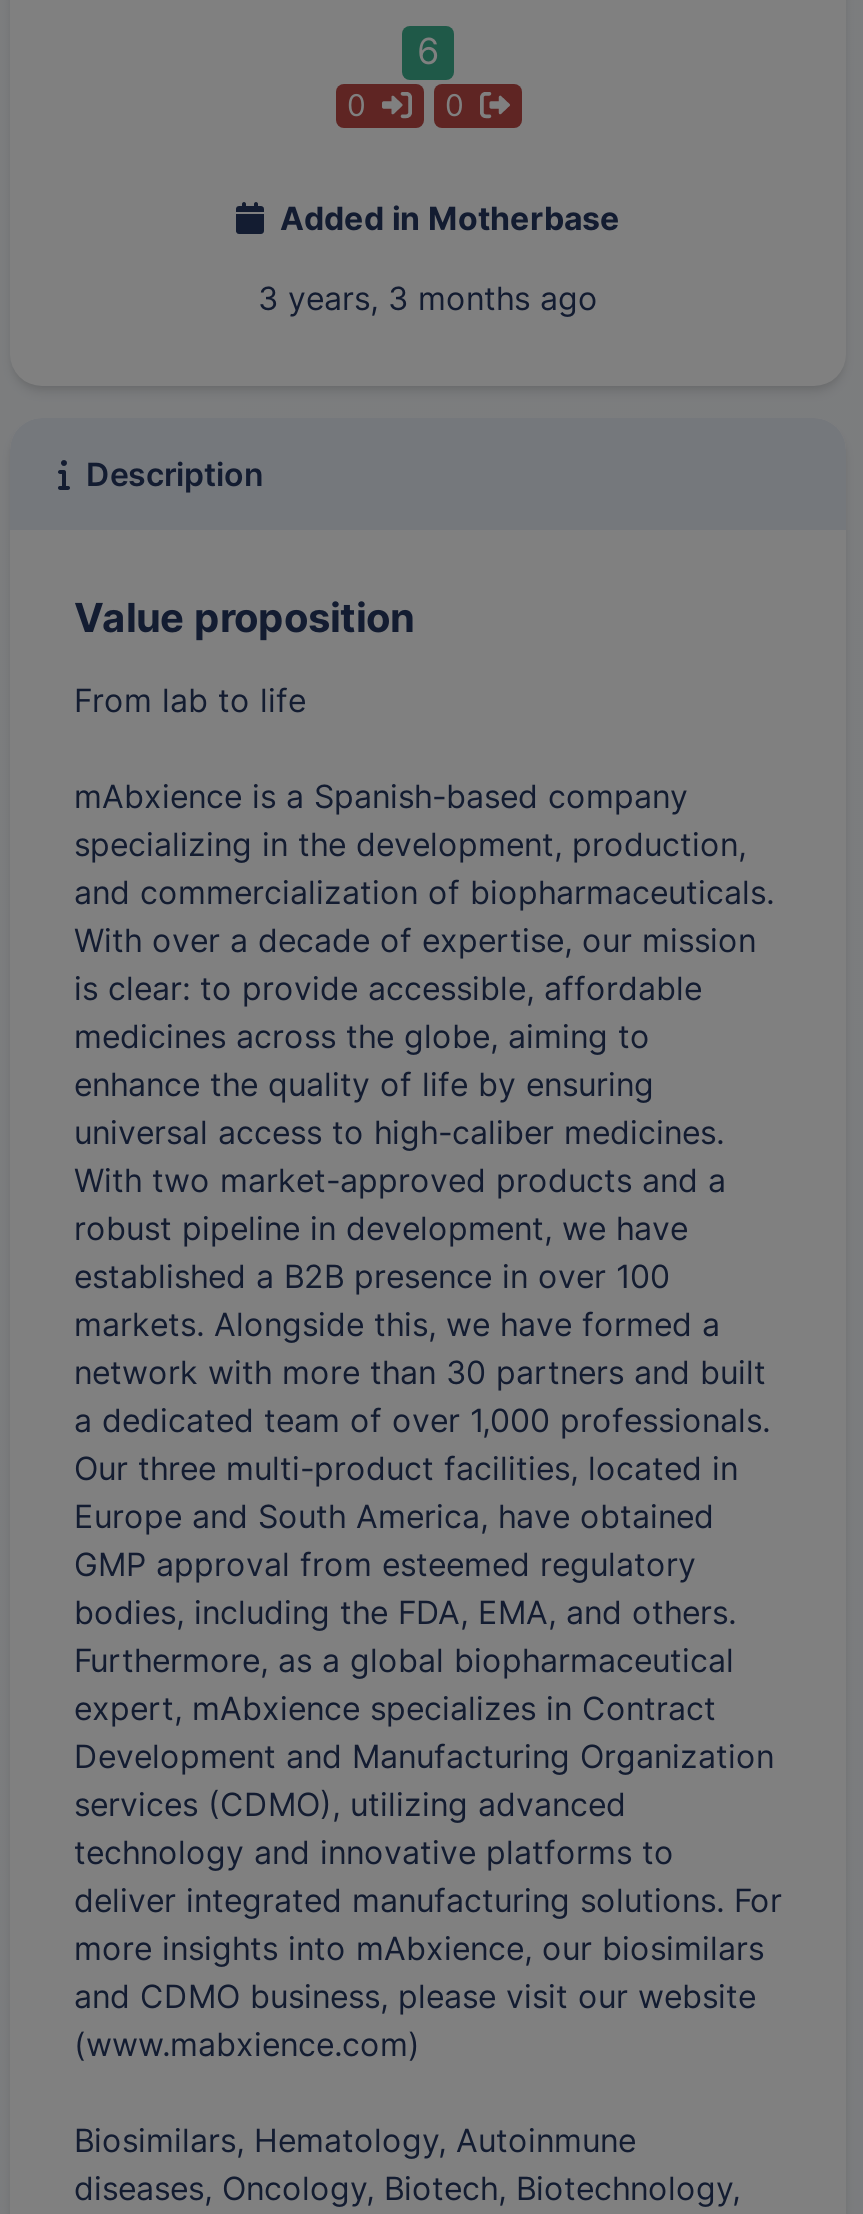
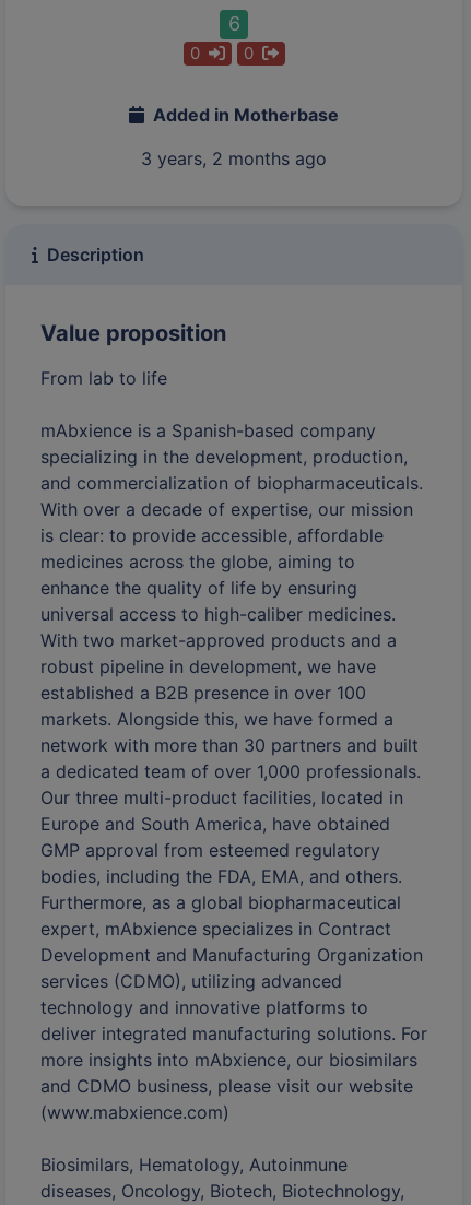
[258,277,598,317] 3 years, 3 months ago -> [141,147,327,169] 3 years, 2 months ago

